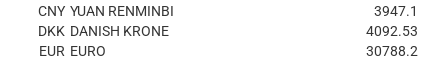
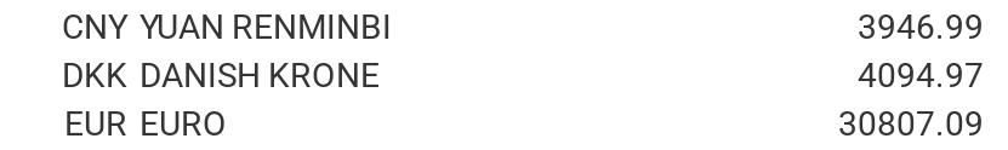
[374,3,418,19] 3947.1 -> [857,7,983,46] 3946.99
[366,23,418,39] 4092.53 -> [857,56,983,94] 4094.97
[366,43,418,59] 30788.2 -> [838,104,983,143] 30807.09

